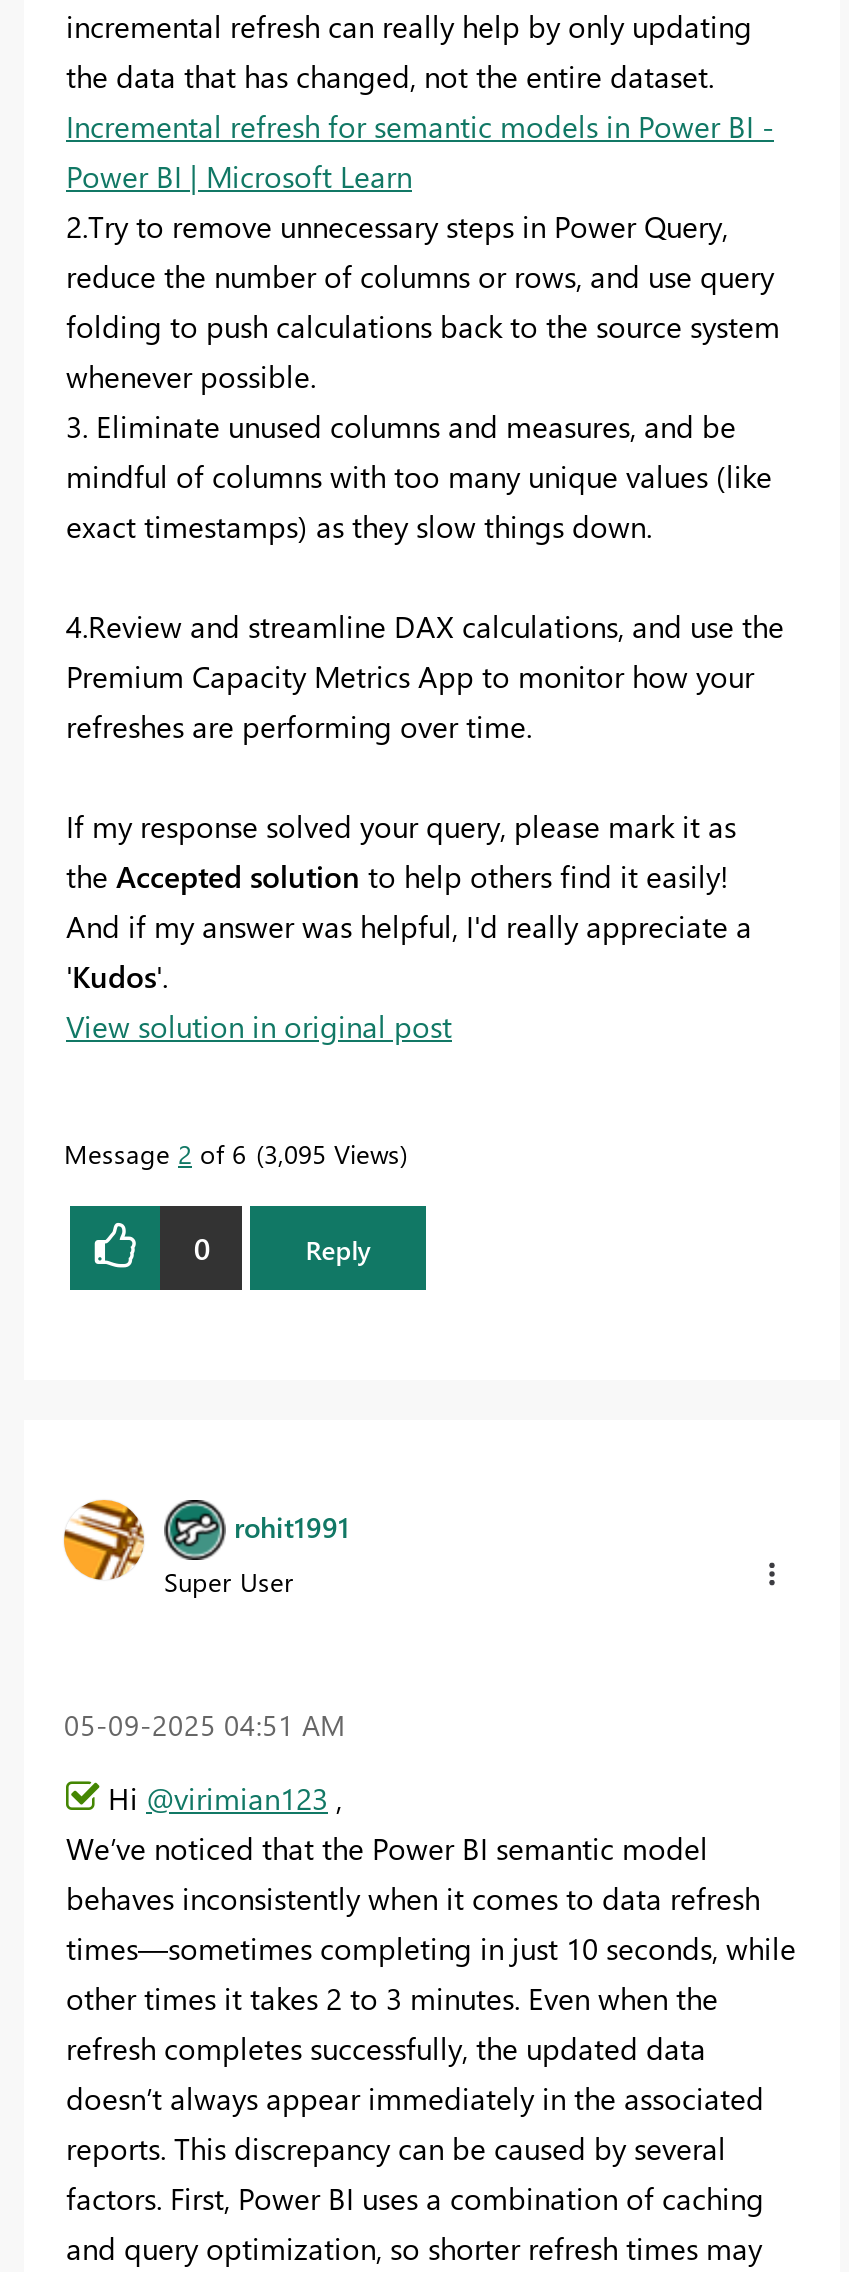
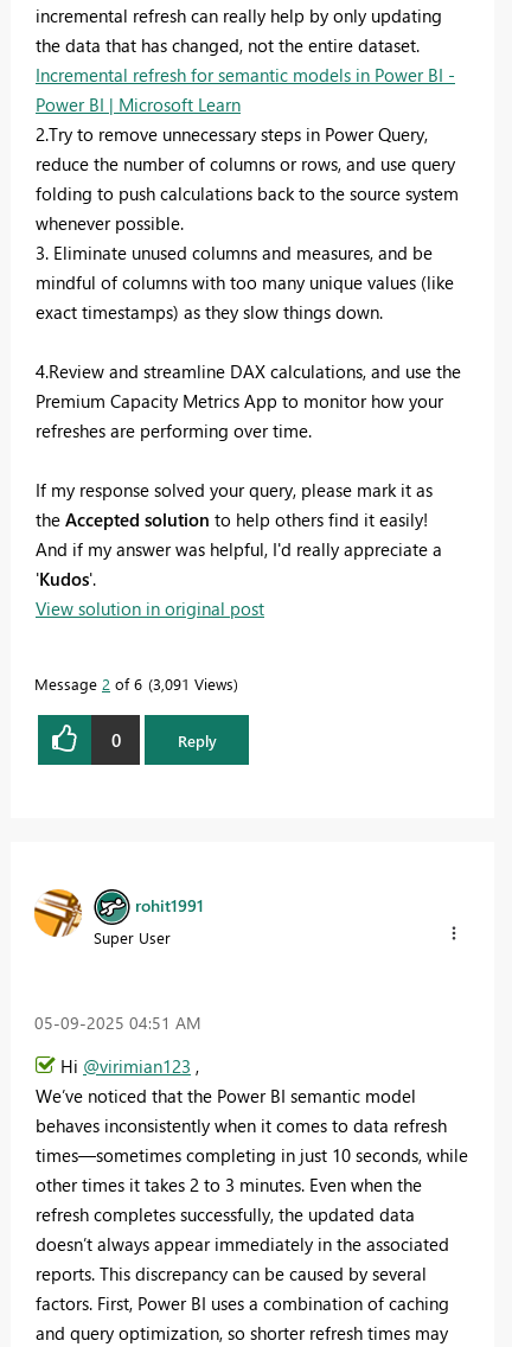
[64,1136,400,1170] Message 2 of 6 3,095 Views -> [34,674,233,694] Message 2 of 6 3,091 Views

